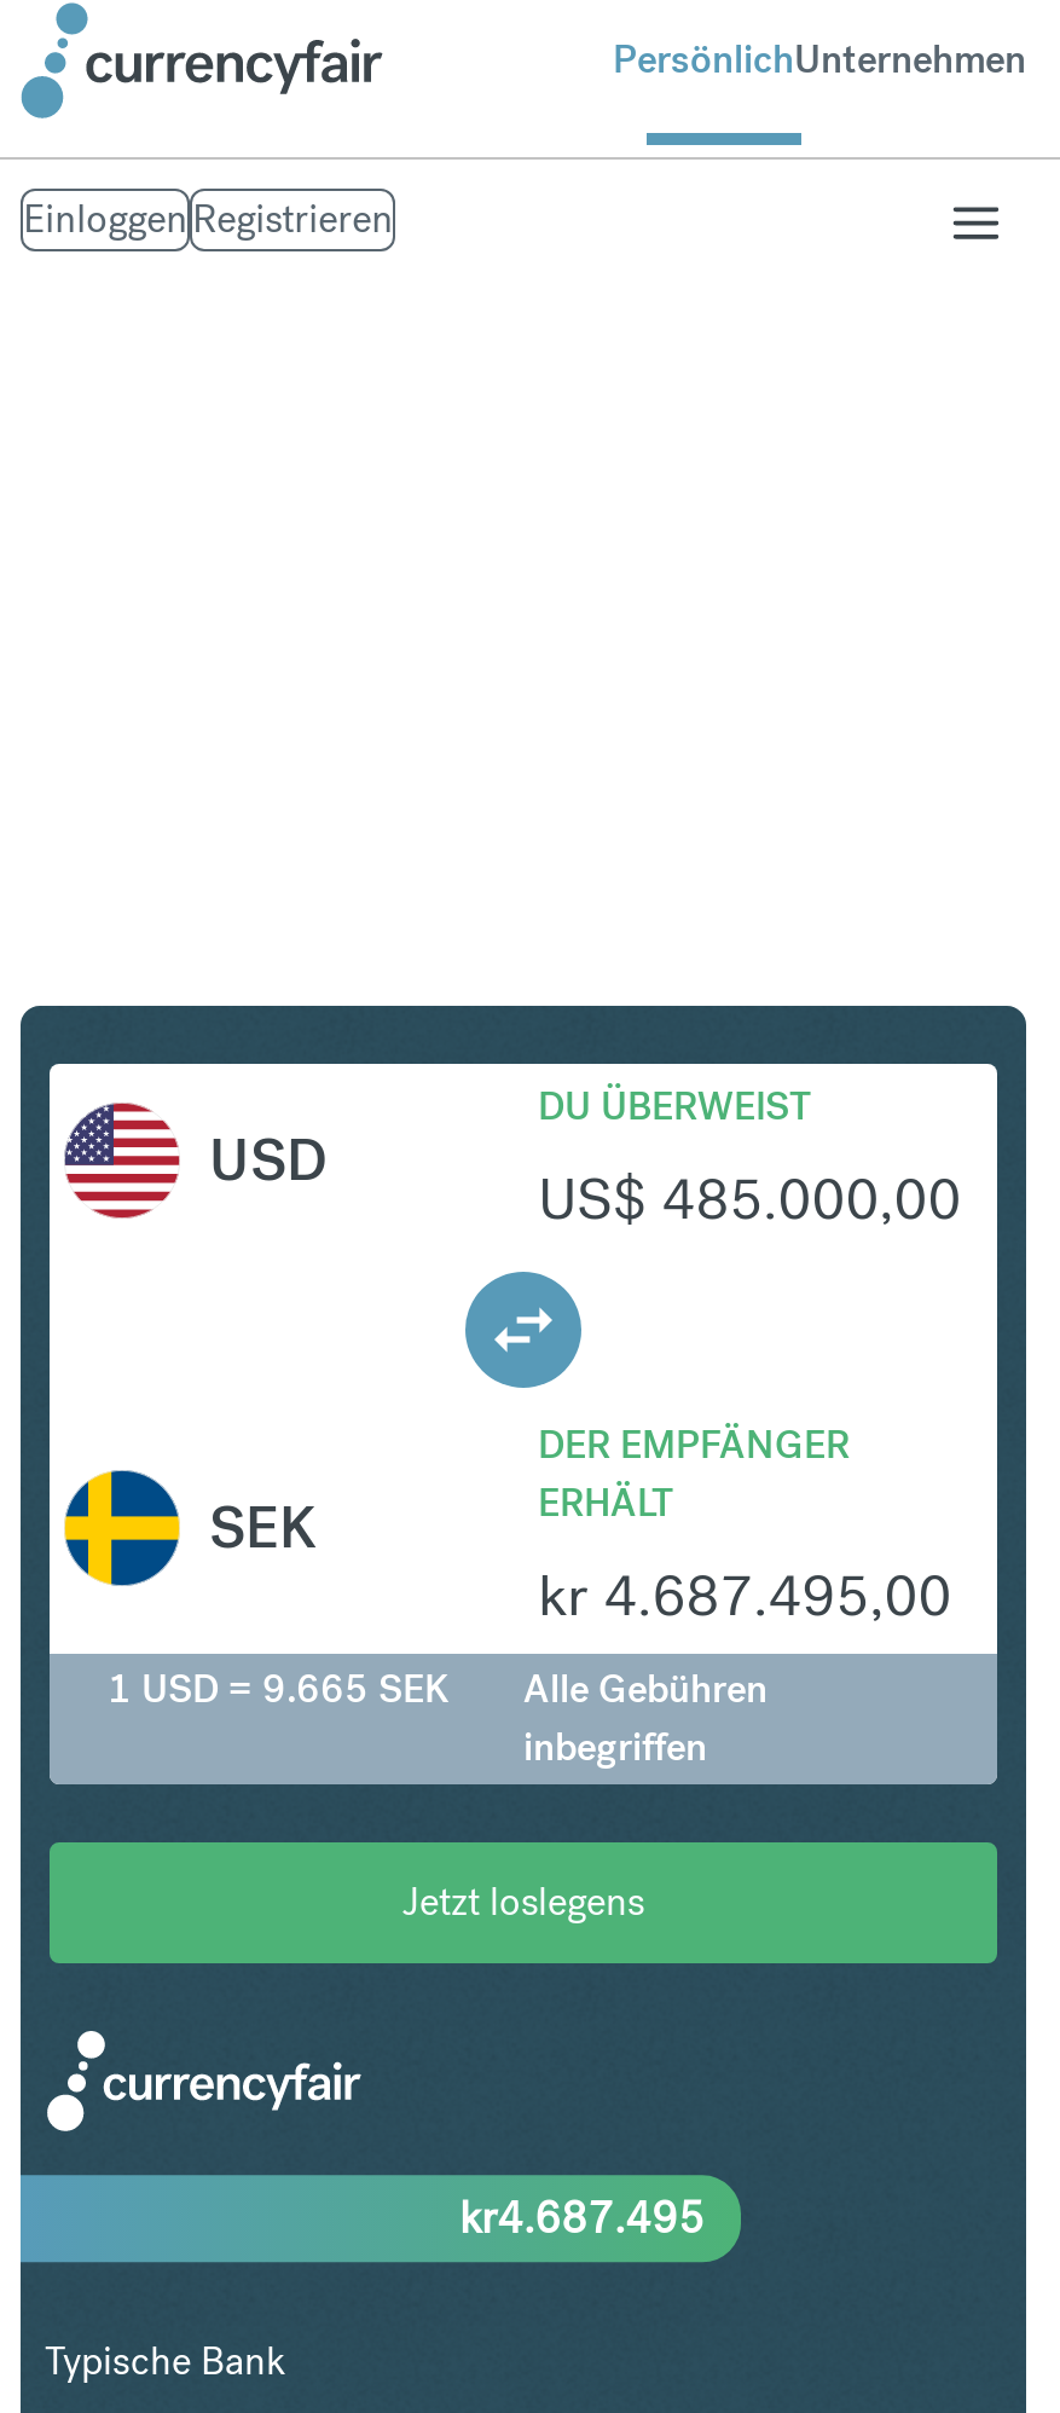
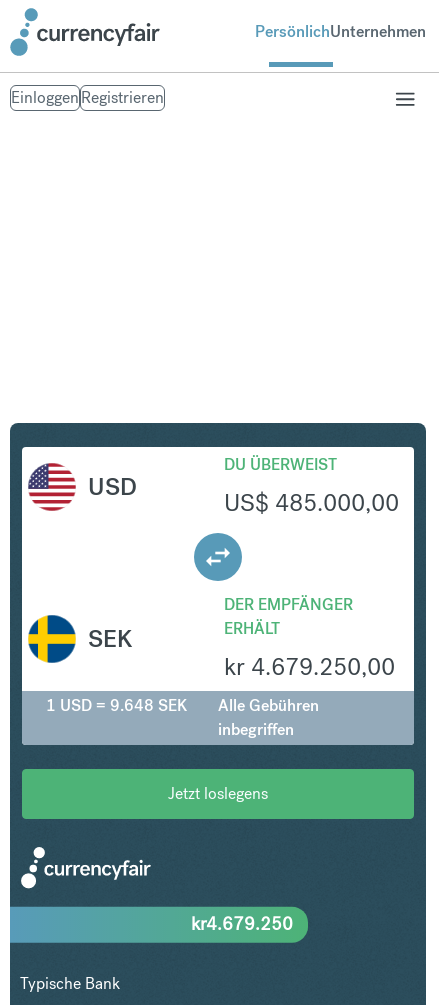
[538,1556,951,1631] kr 4.687.495,00 -> [224,651,395,682] kr 4.679.250,00
[108,1663,768,1713] 1 USD = 9.665 SEK Alle Gebühren -> [46,695,319,716] 1 USD = 9.648 SEK Alle Gebühren
[459,2189,705,2245] kr4.687.495 -> [191,912,293,935] kr4.679.250

